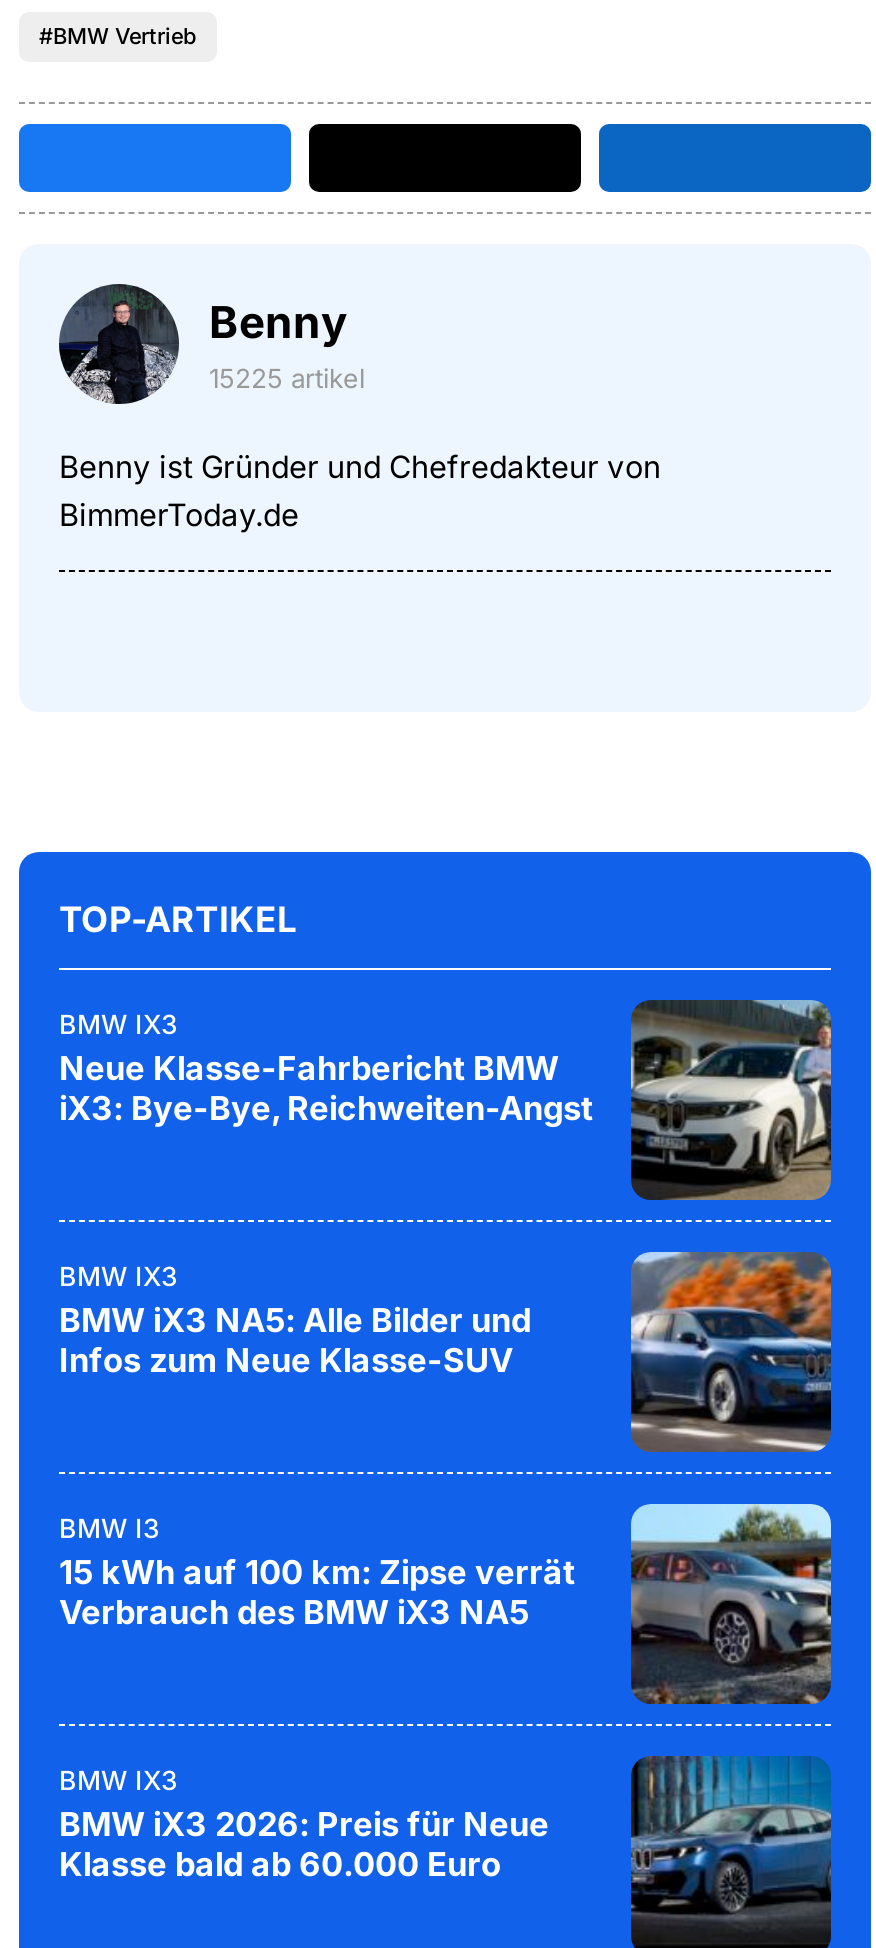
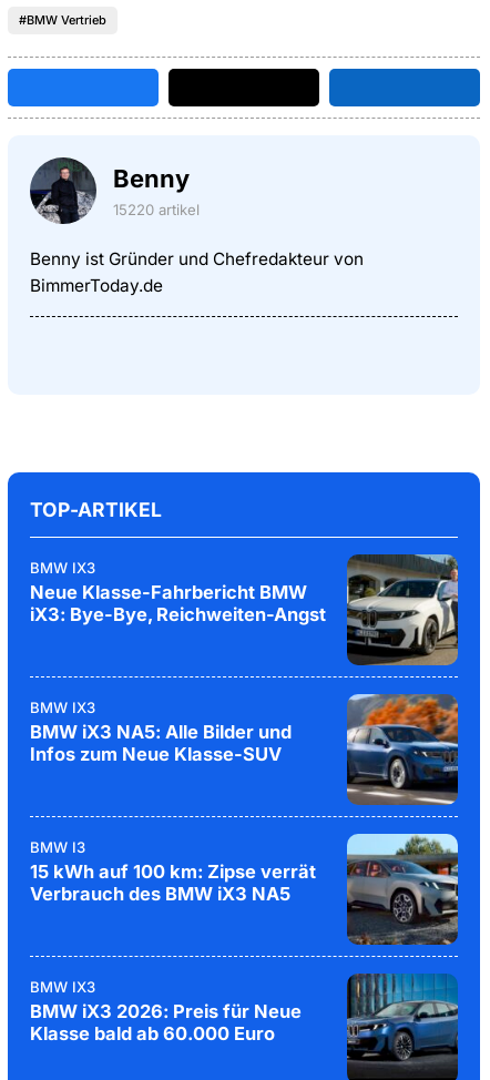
[209,362,365,394] 15225 artikel -> [113,201,200,218] 15220 artikel

